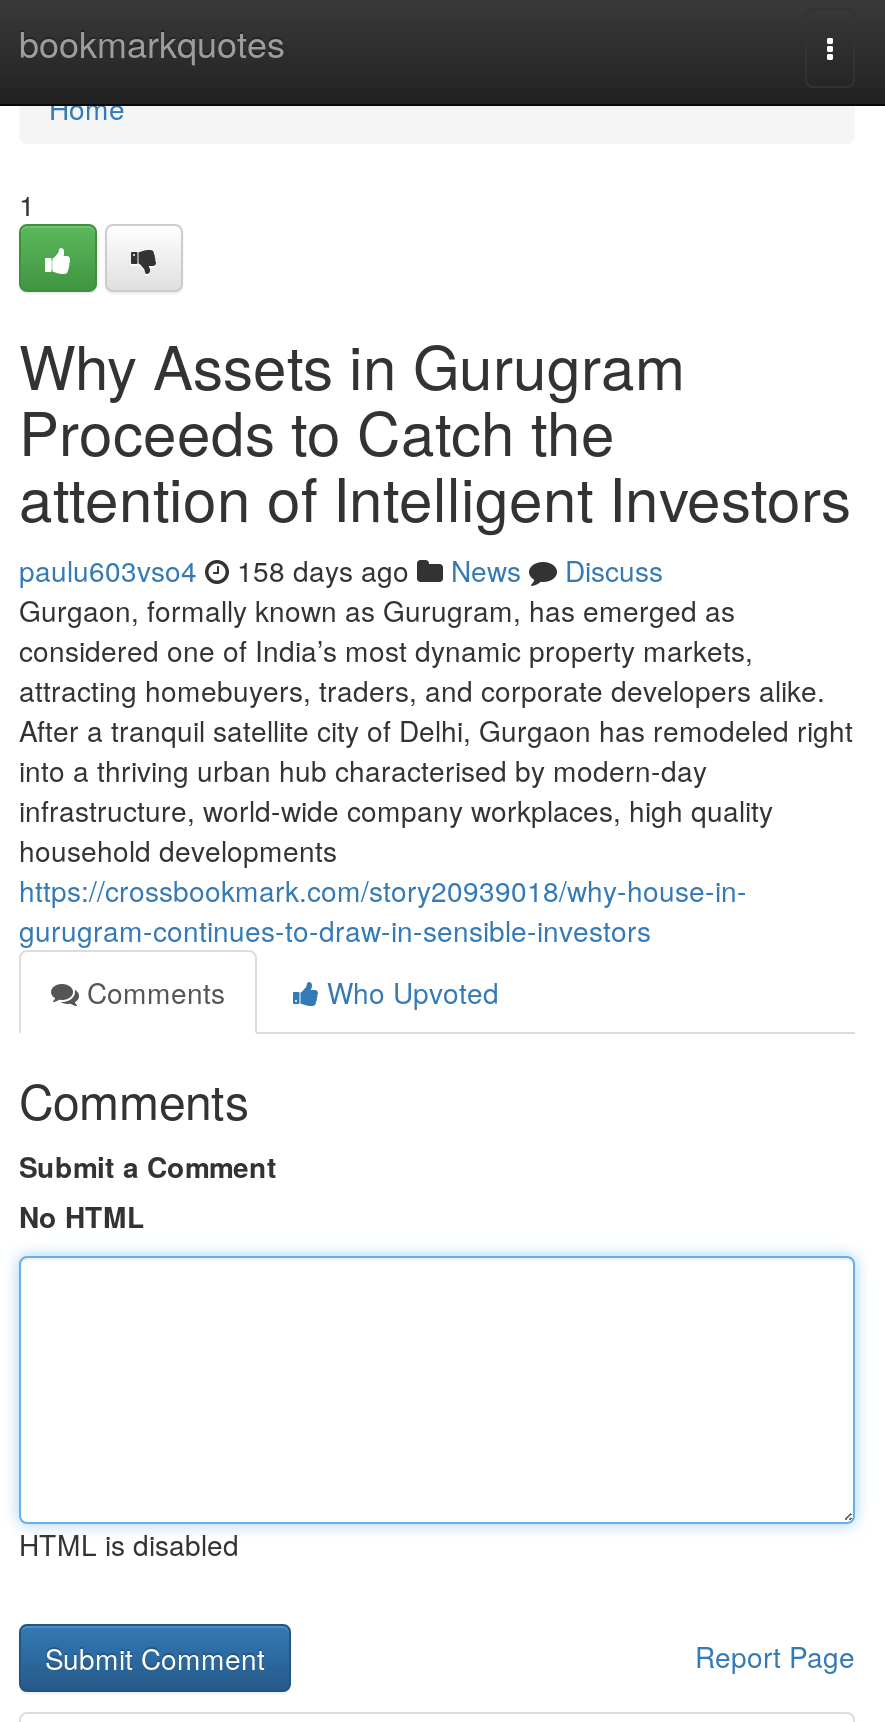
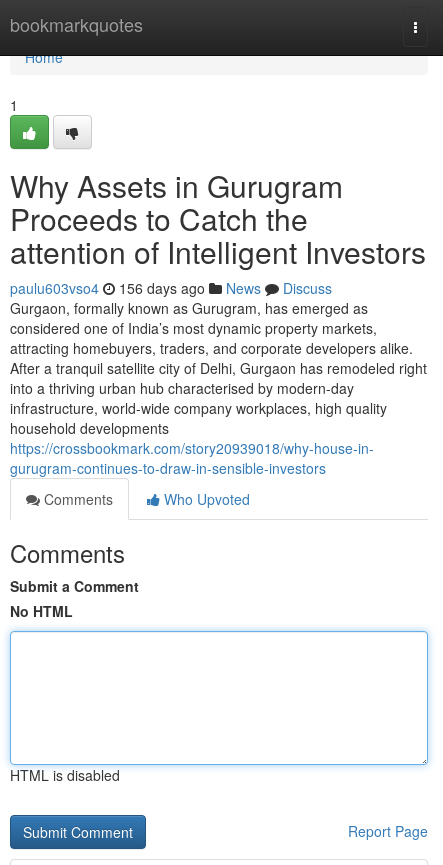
[19,550,663,590] paulu603vso4 158 days ago News Discuss -> [10,278,332,298] paulu603vso4 156 days ago News Discuss

